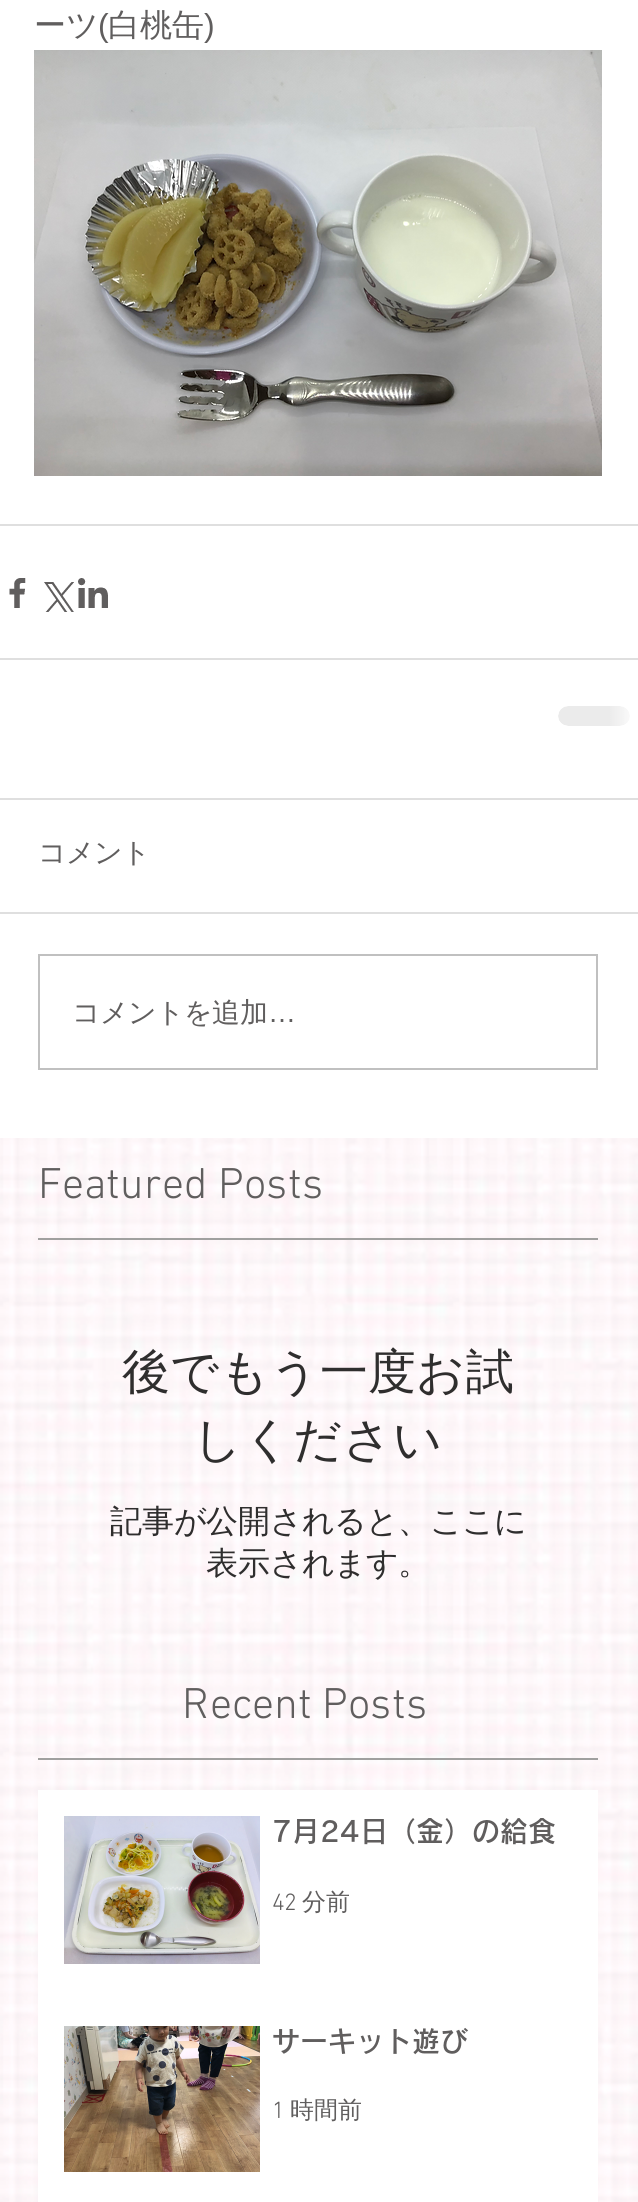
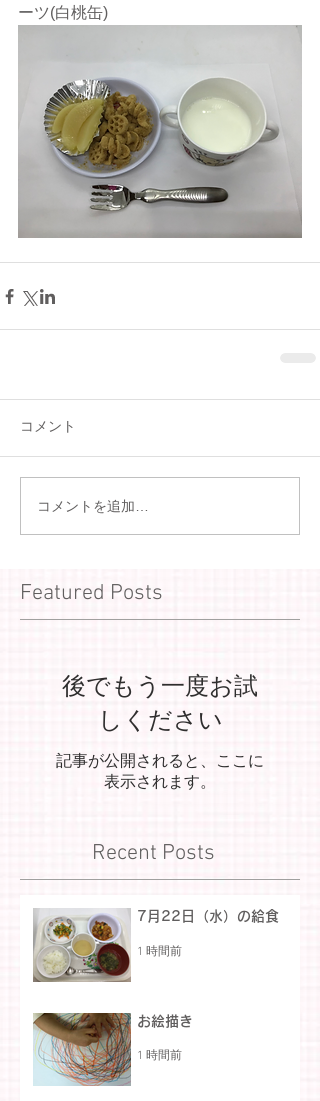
[66,1818,556,1964] [image] | 7月24日（金）の給食 -> [33,909,279,982] [image] | 7月22日（水）の給食
[272,1889,350,1917] 42 分前 -> [137,944,182,958] 1 時間前
[62,2024,468,2174] [image] | サーキット遊び -> [33,1012,193,1086] [image] | お絵描き

